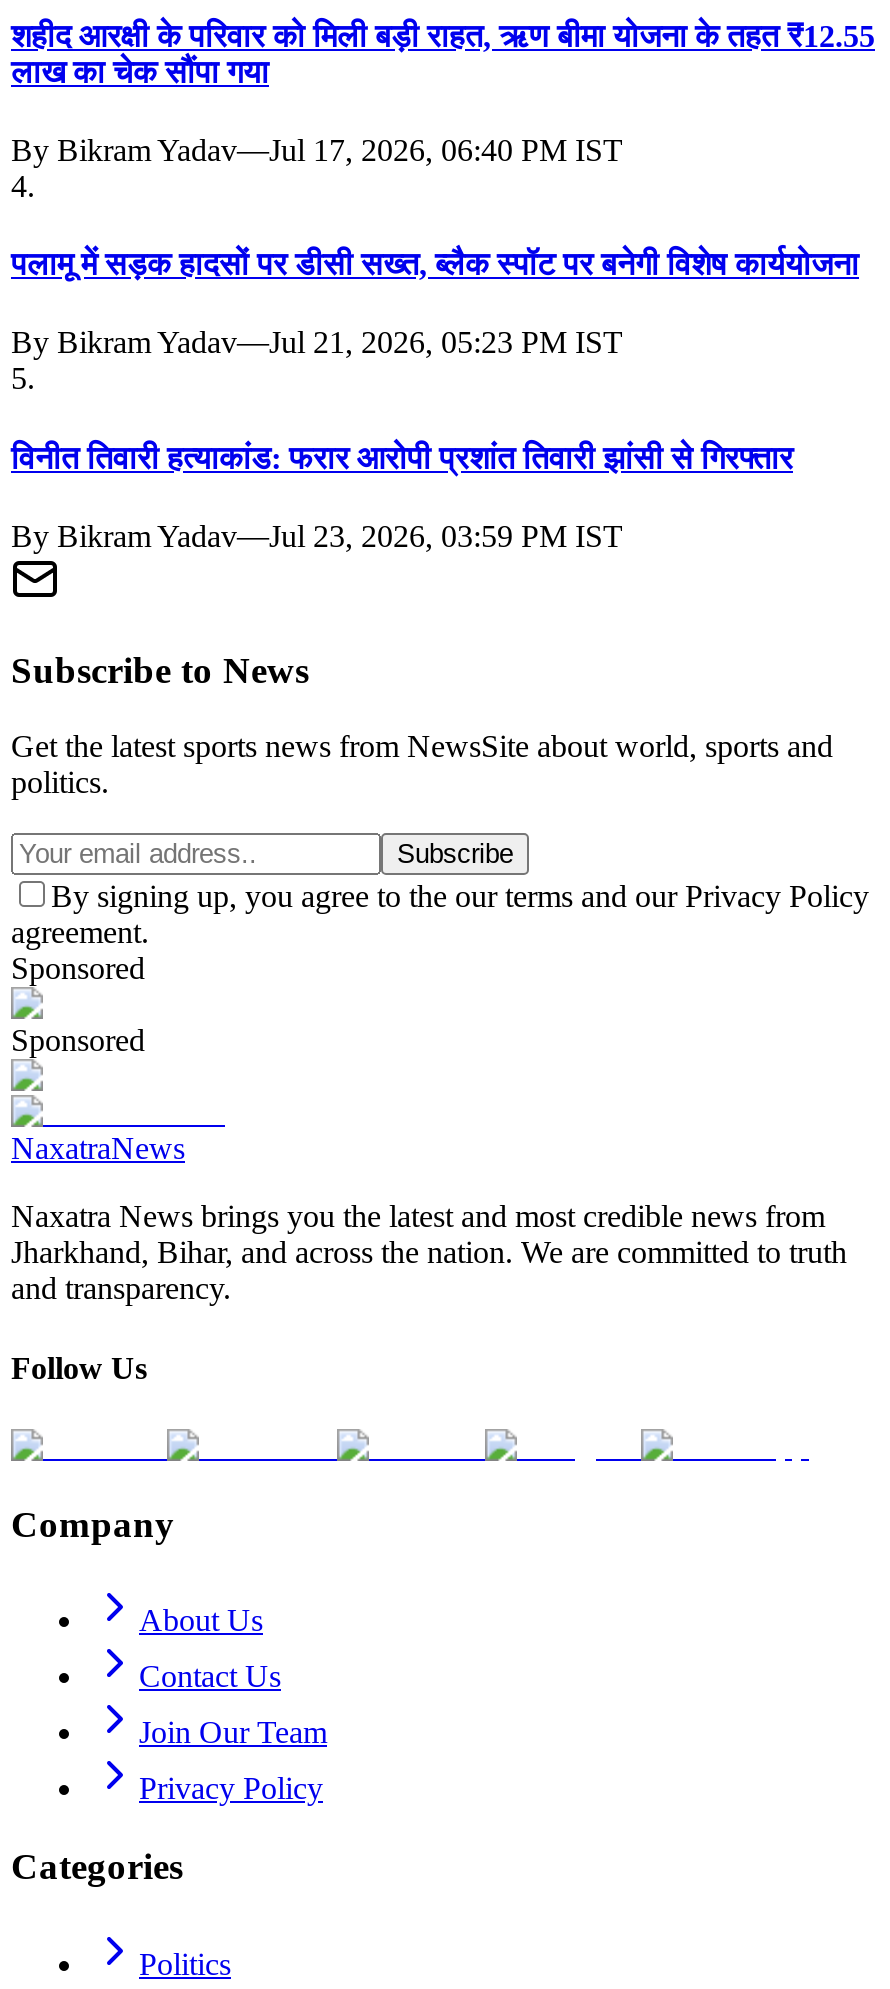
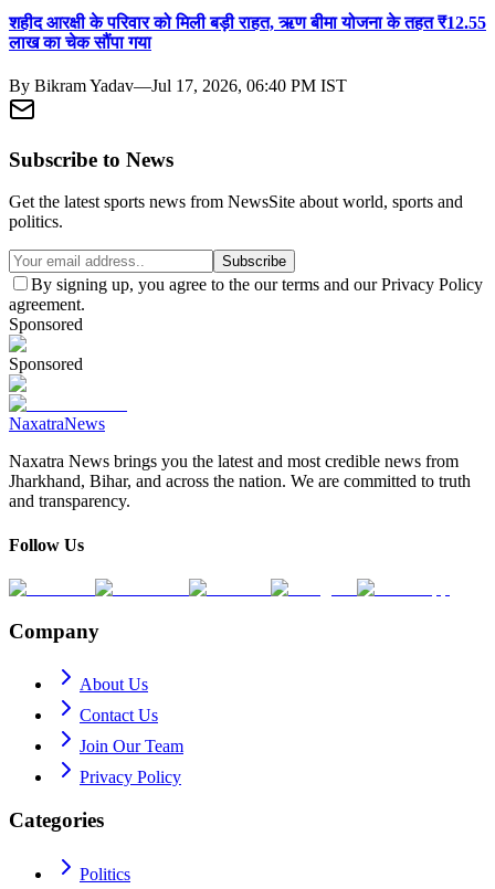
[11,169,859,553] 4. | पलामू में सड़क हादसों पर डीसी सख्त, ब्लैक स्पॉट पर बनेगी विशेष कार्ययोजना | By Bikram Yadav—Jul 21, 2026, 05:23 PM IST | 5. | विनीत तिवारी हत्याकांड: फरार आरोपी प्रशांत तिवारी झांसी से गिरफ्तार | By Bikram Yadav—Jul 23, 2026, 03:59 PM IST -> none

